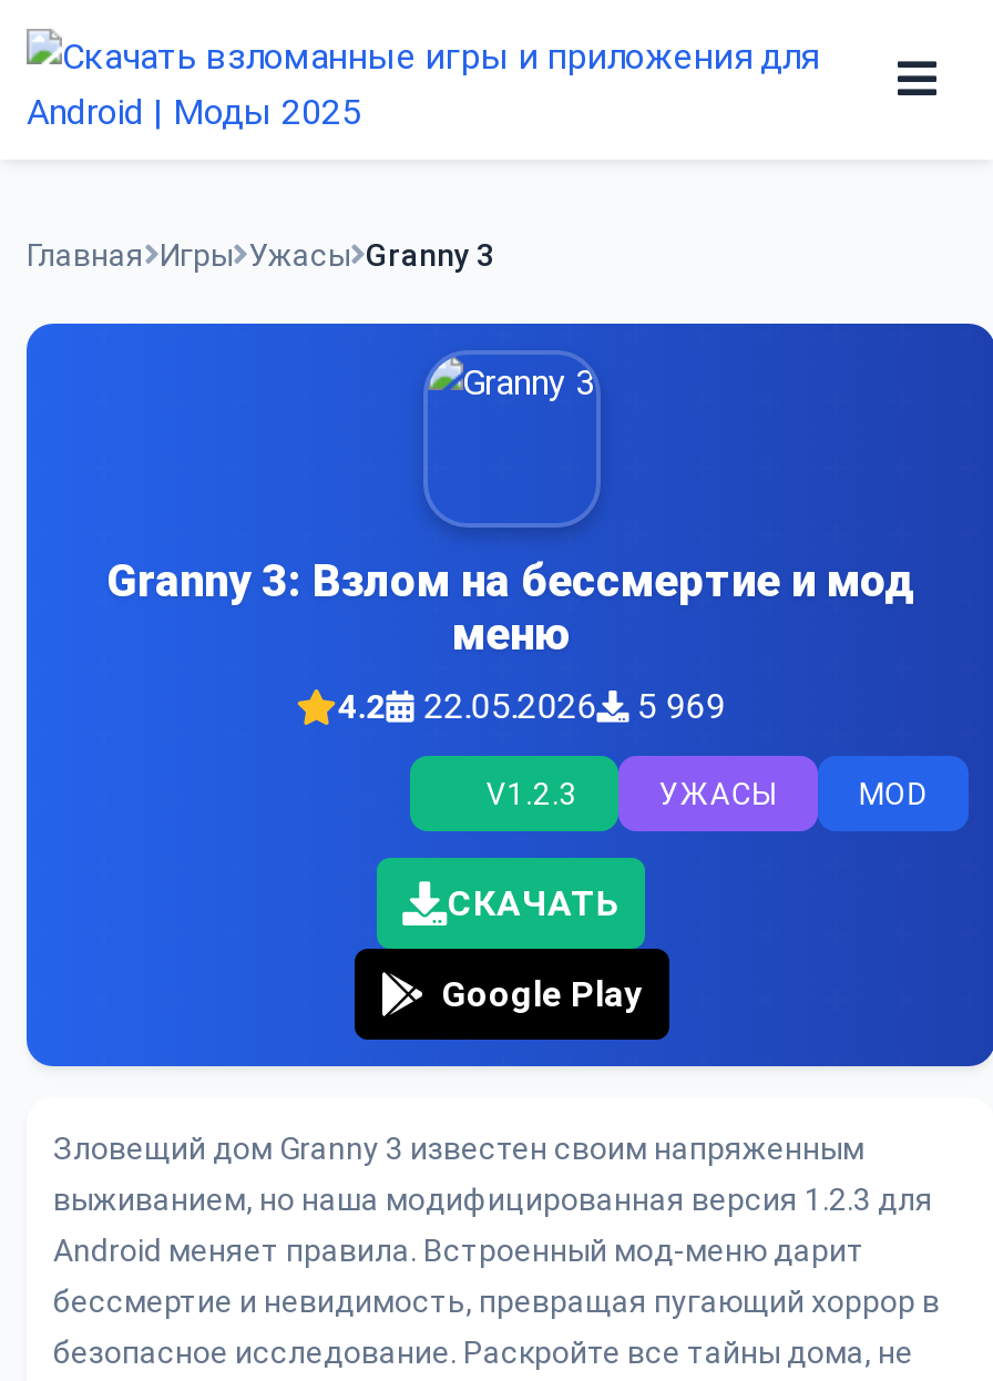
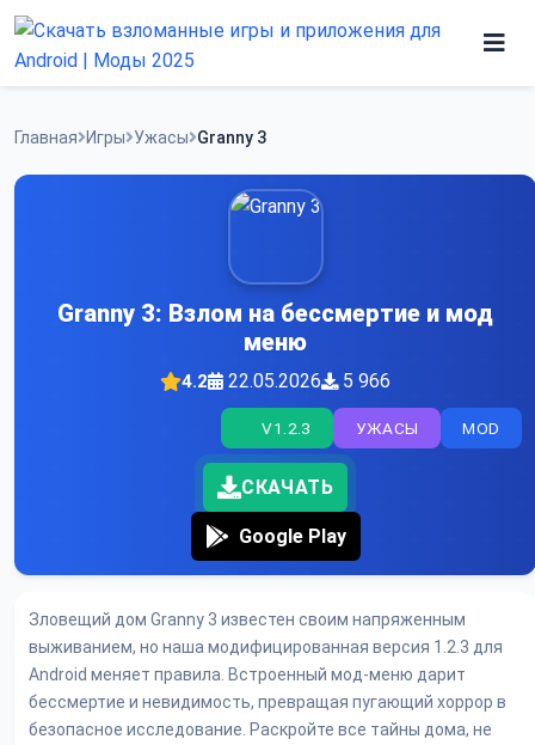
[337,685,725,727] 4.2 22.05.2026 5 969 -> [182,370,391,392] 4.2 22.05.2026 5 966

